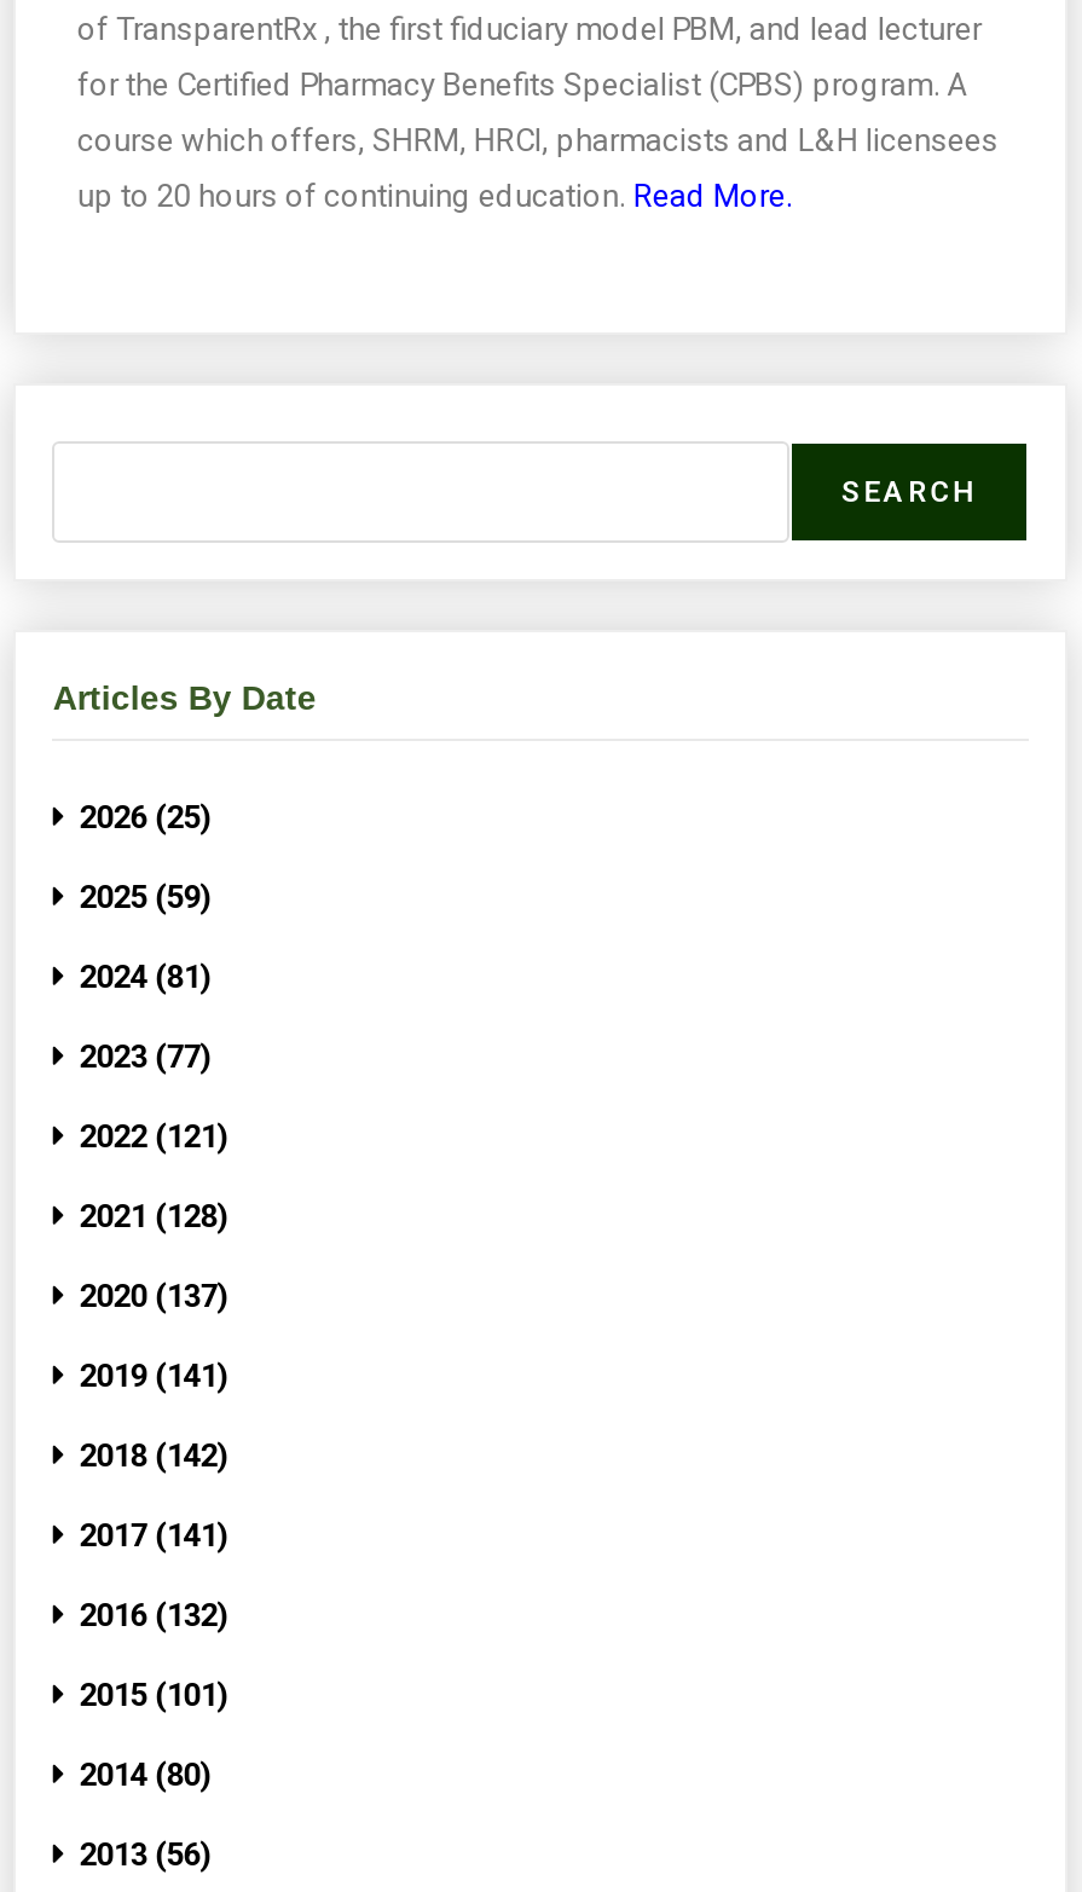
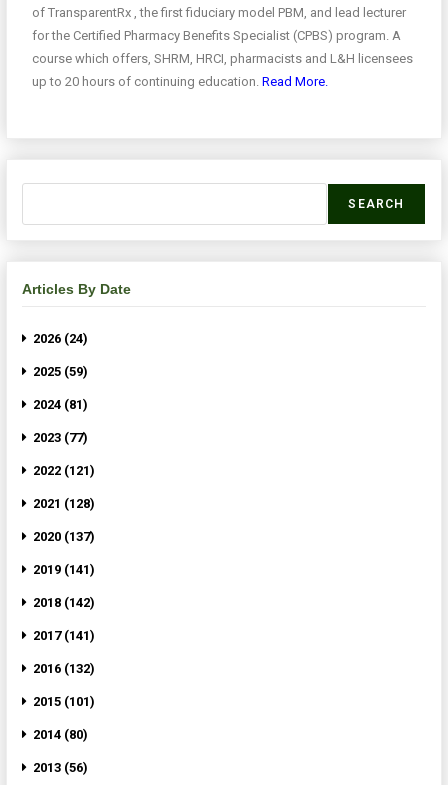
[80,800,213,837] 2026 (25) -> [33,331,88,346] 2026 (24)

